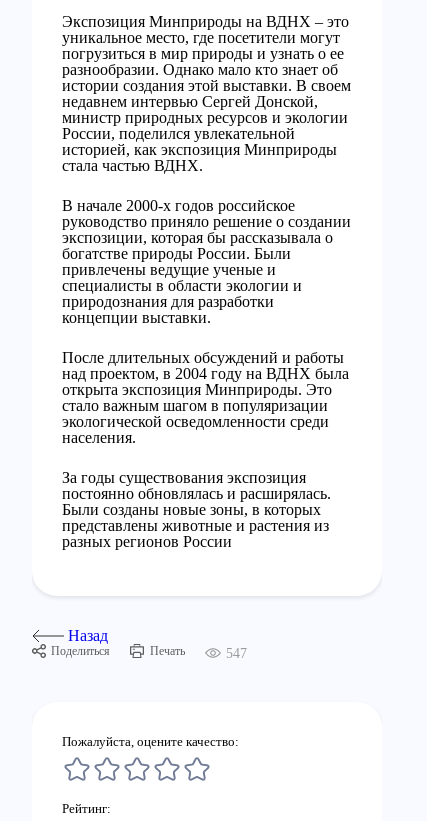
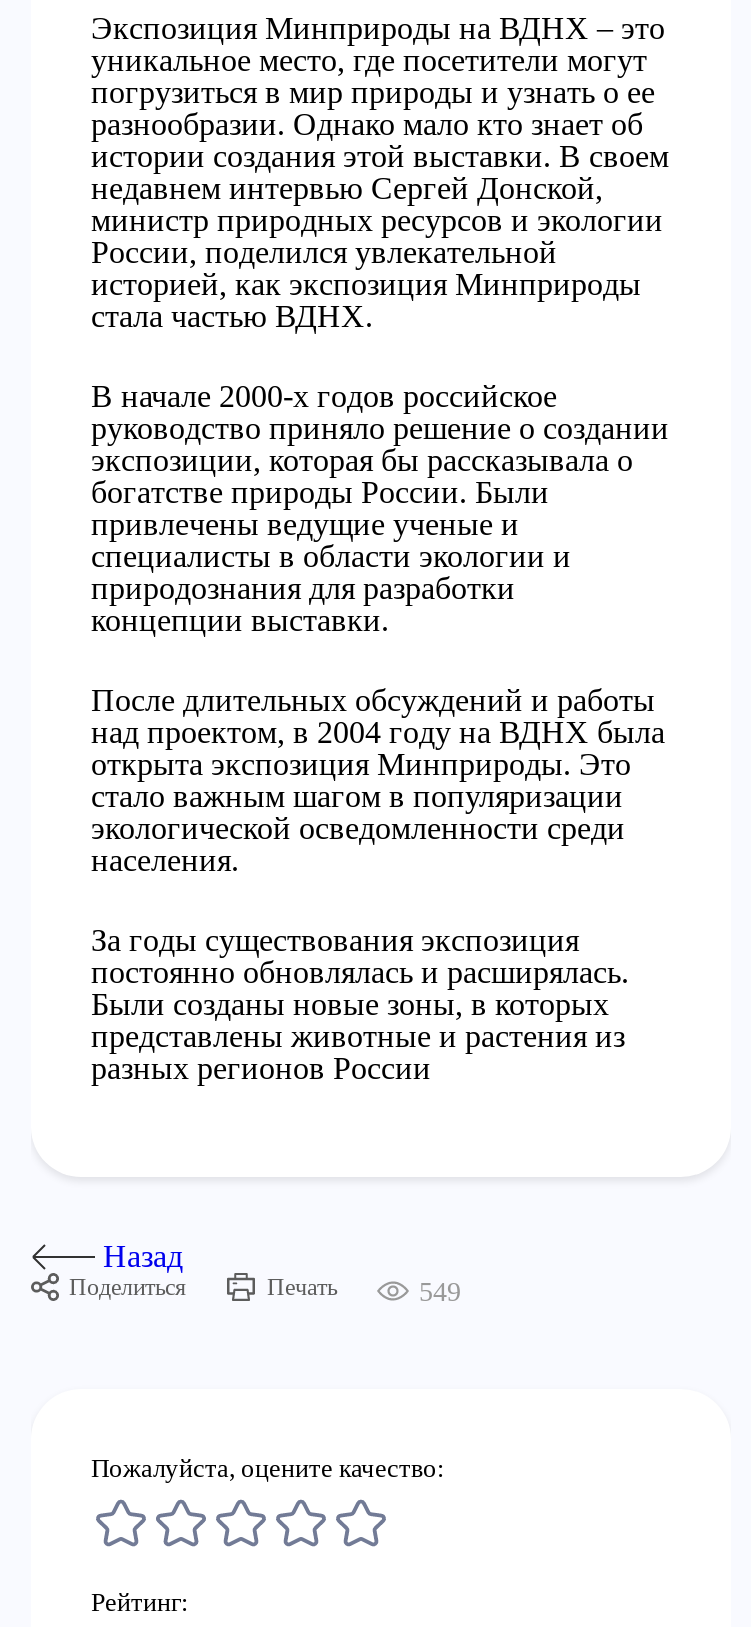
[226,645,247,660] 547 -> [419,1276,461,1306] 549

